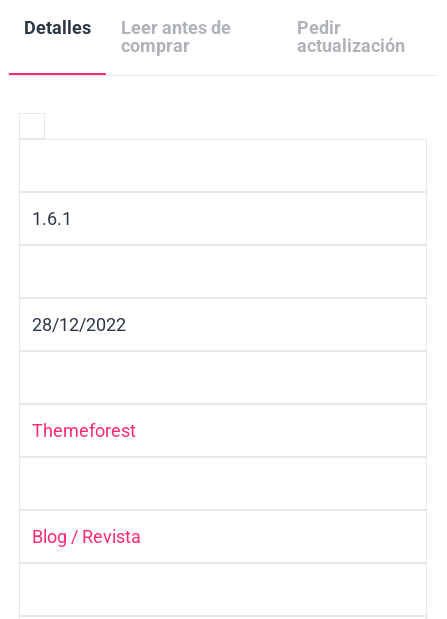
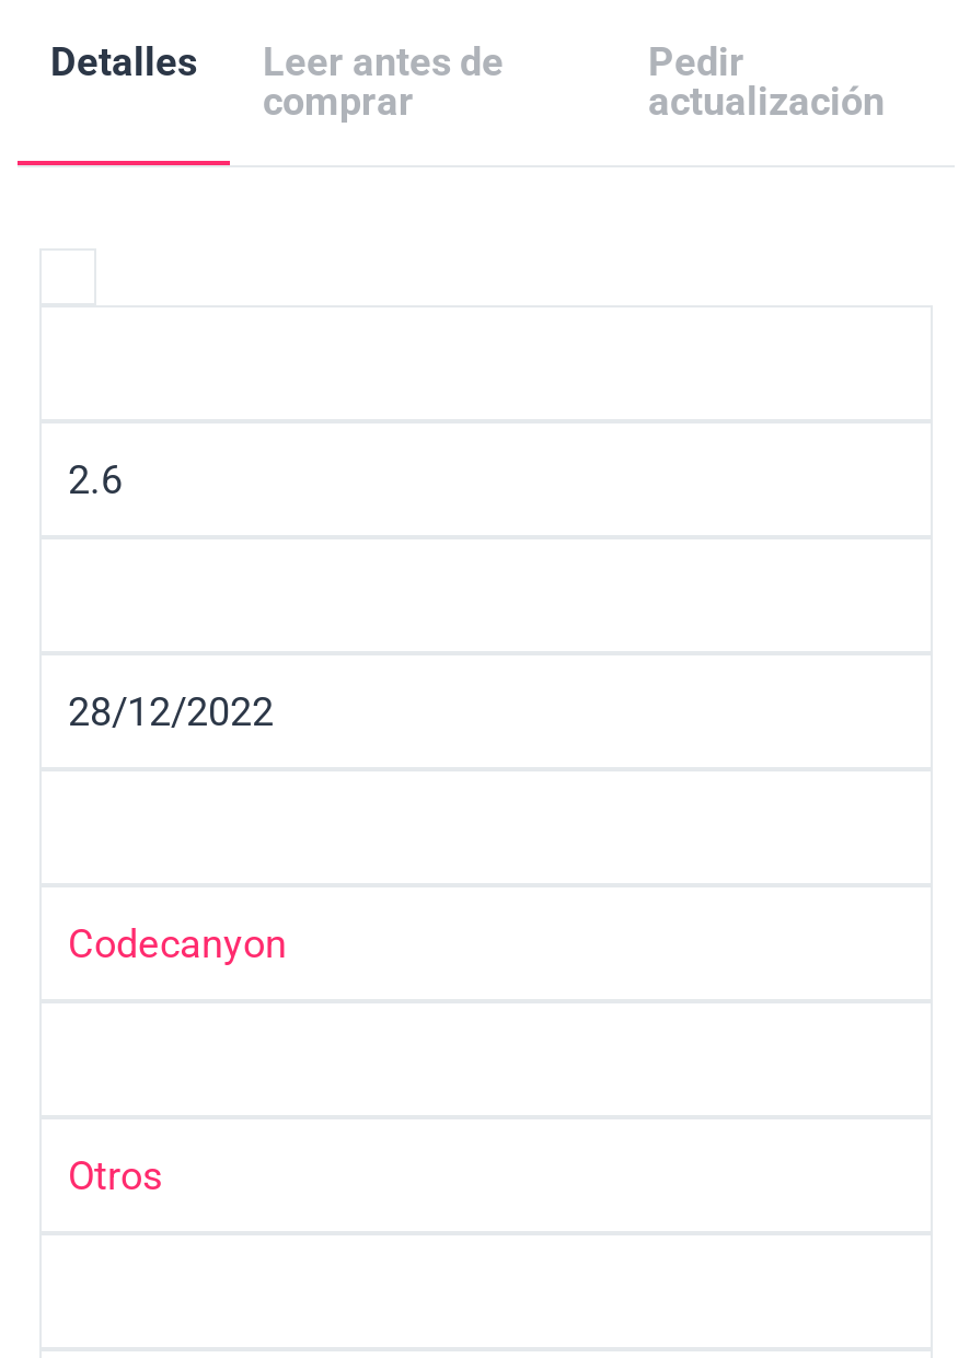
[32,208,72,229] 1.6.1 -> [68,456,123,502] 2.6
[32,420,136,441] Themeforest -> [68,920,287,966] Codecanyon
[32,526,141,547] Blog / Revista -> [68,1152,162,1198] Otros

